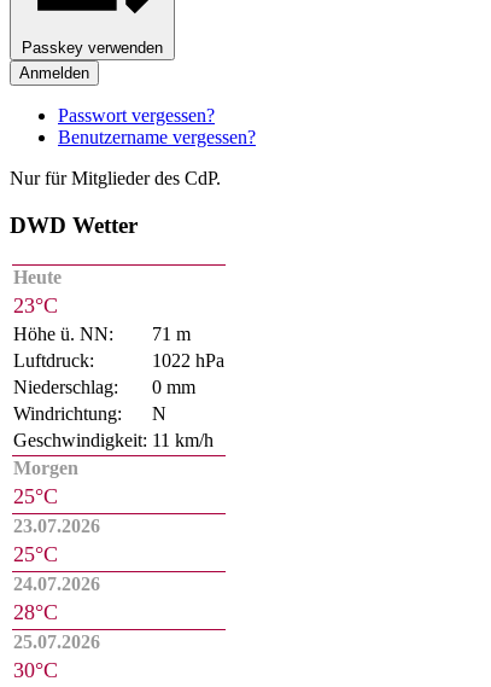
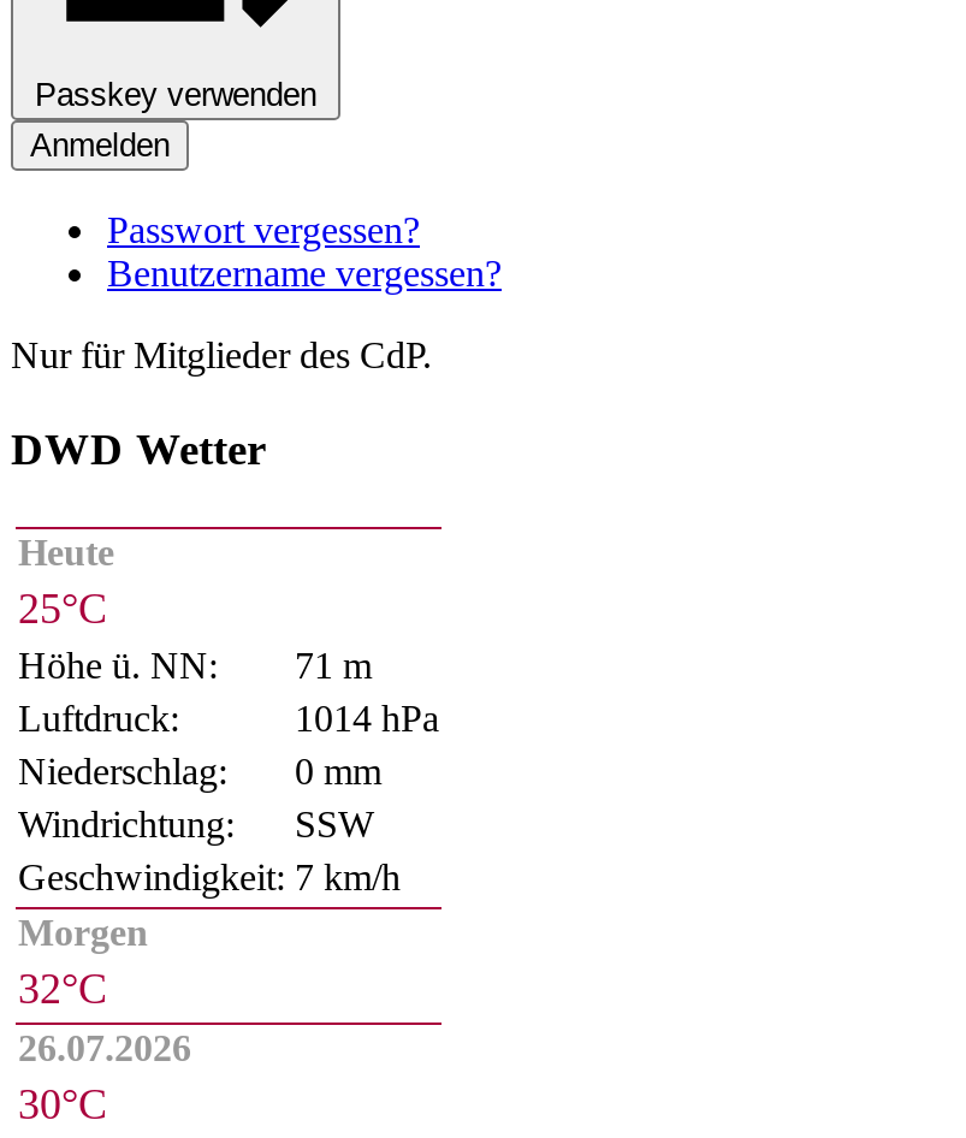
[13,293,58,317] 23°C -> [18,583,107,632] 25°C
[152,350,224,370] 1022 hPa -> [295,697,439,737] 1014 hPa
[13,403,214,450] N | Geschwindigkeit: 11 km/h -> [18,802,401,896] SSW | Geschwindigkeit: 7 km/h
[13,484,100,651] 25°C | 23.07.2026 | 25°C | 24.07.2026 | 28°C | 25.07.2026 -> [18,964,191,1067] 32°C | 26.07.2026

